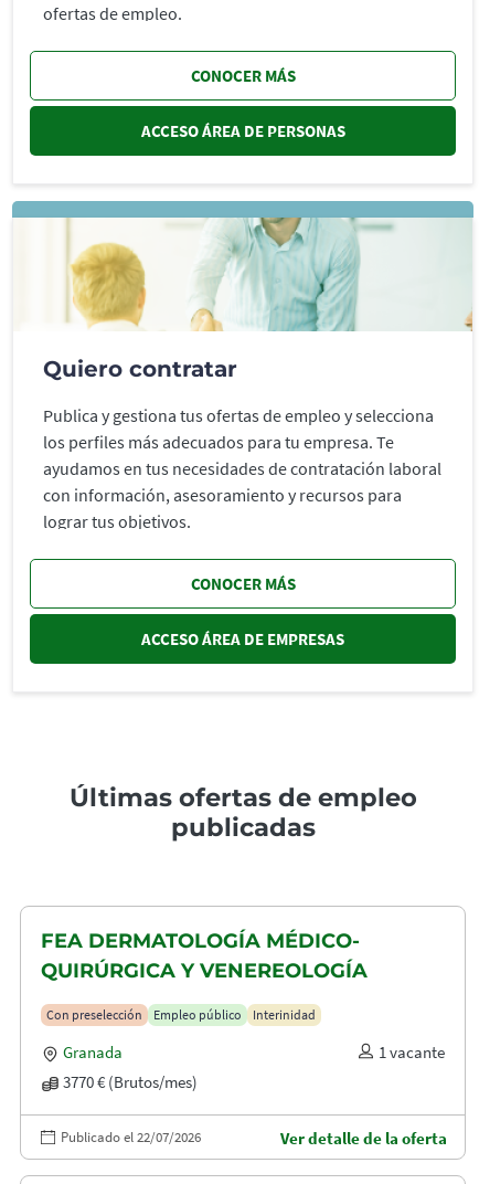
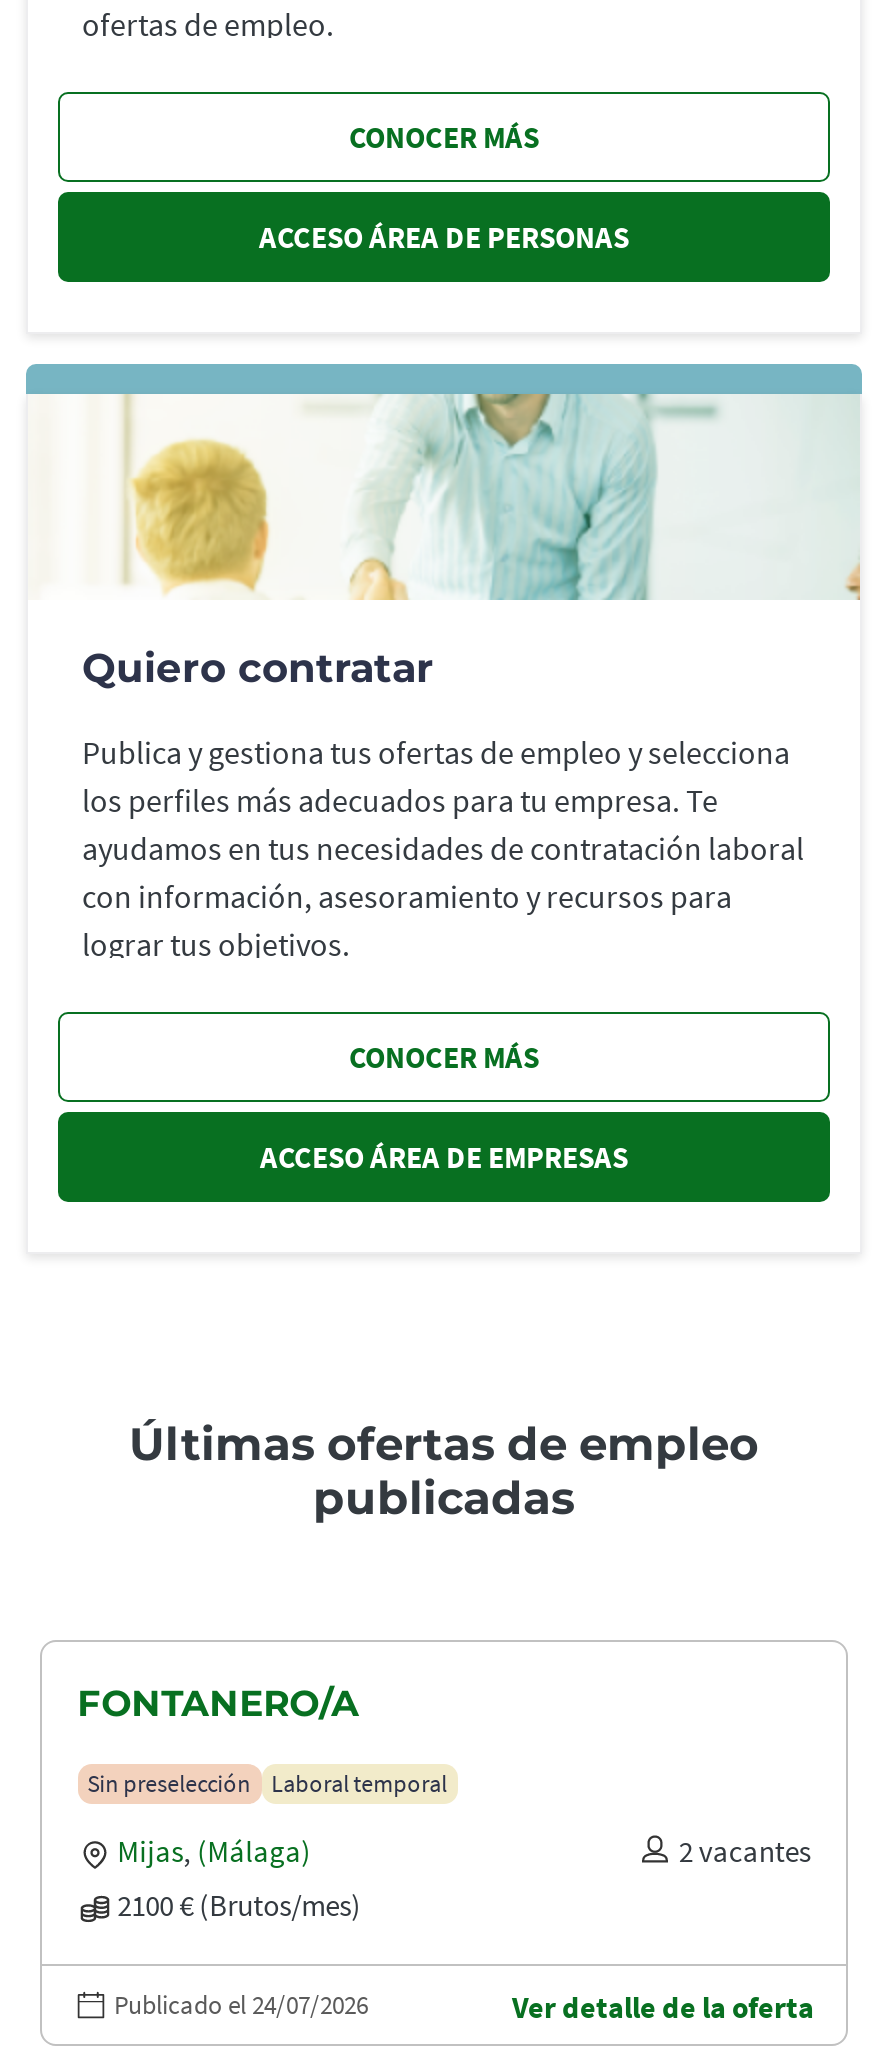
[40,928,367,983] FEA DERMATOLOGÍA MÉDICO- | QUIRÚRGICA Y VENEREOLOGÍA -> [77,1681,359,1725] FONTANERO/A
[46,1006,315,1022] Con preselección | Empleo público | Interinidad -> [87,1767,447,1797] Sin preselección | Laboral temporal
[62,1041,445,1092] Granada | 1 vacante | 3770 € (Brutos/mes) -> [117,1831,811,1923] Mijas, (Málaga) | 2 vacantes | 2100 € (Brutos/mes)
[61,1127,201,1146] Publicado el 22/07/2026 -> [114,1987,368,2021] Publicado el 24/07/2026

